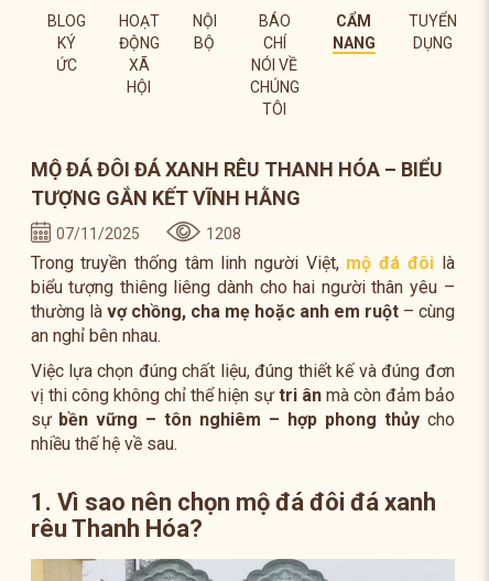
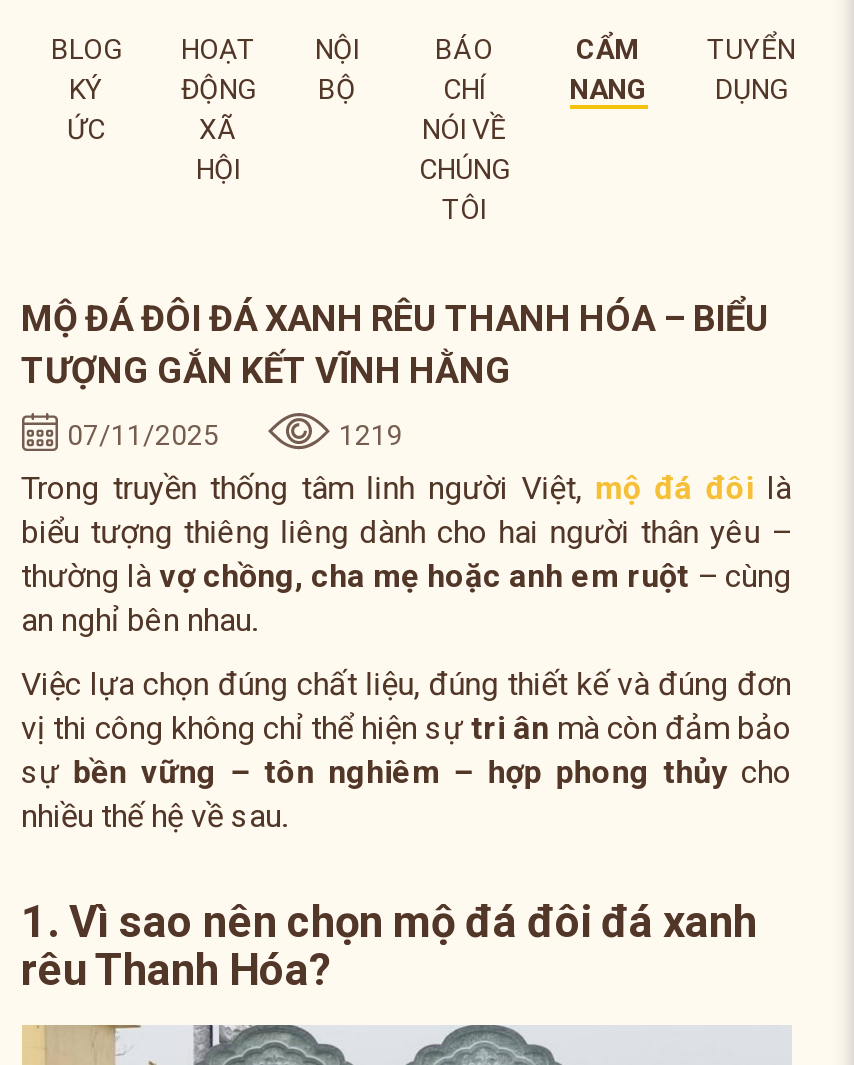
[205,225,241,243] 1208 -> [339,419,403,451] 1219

